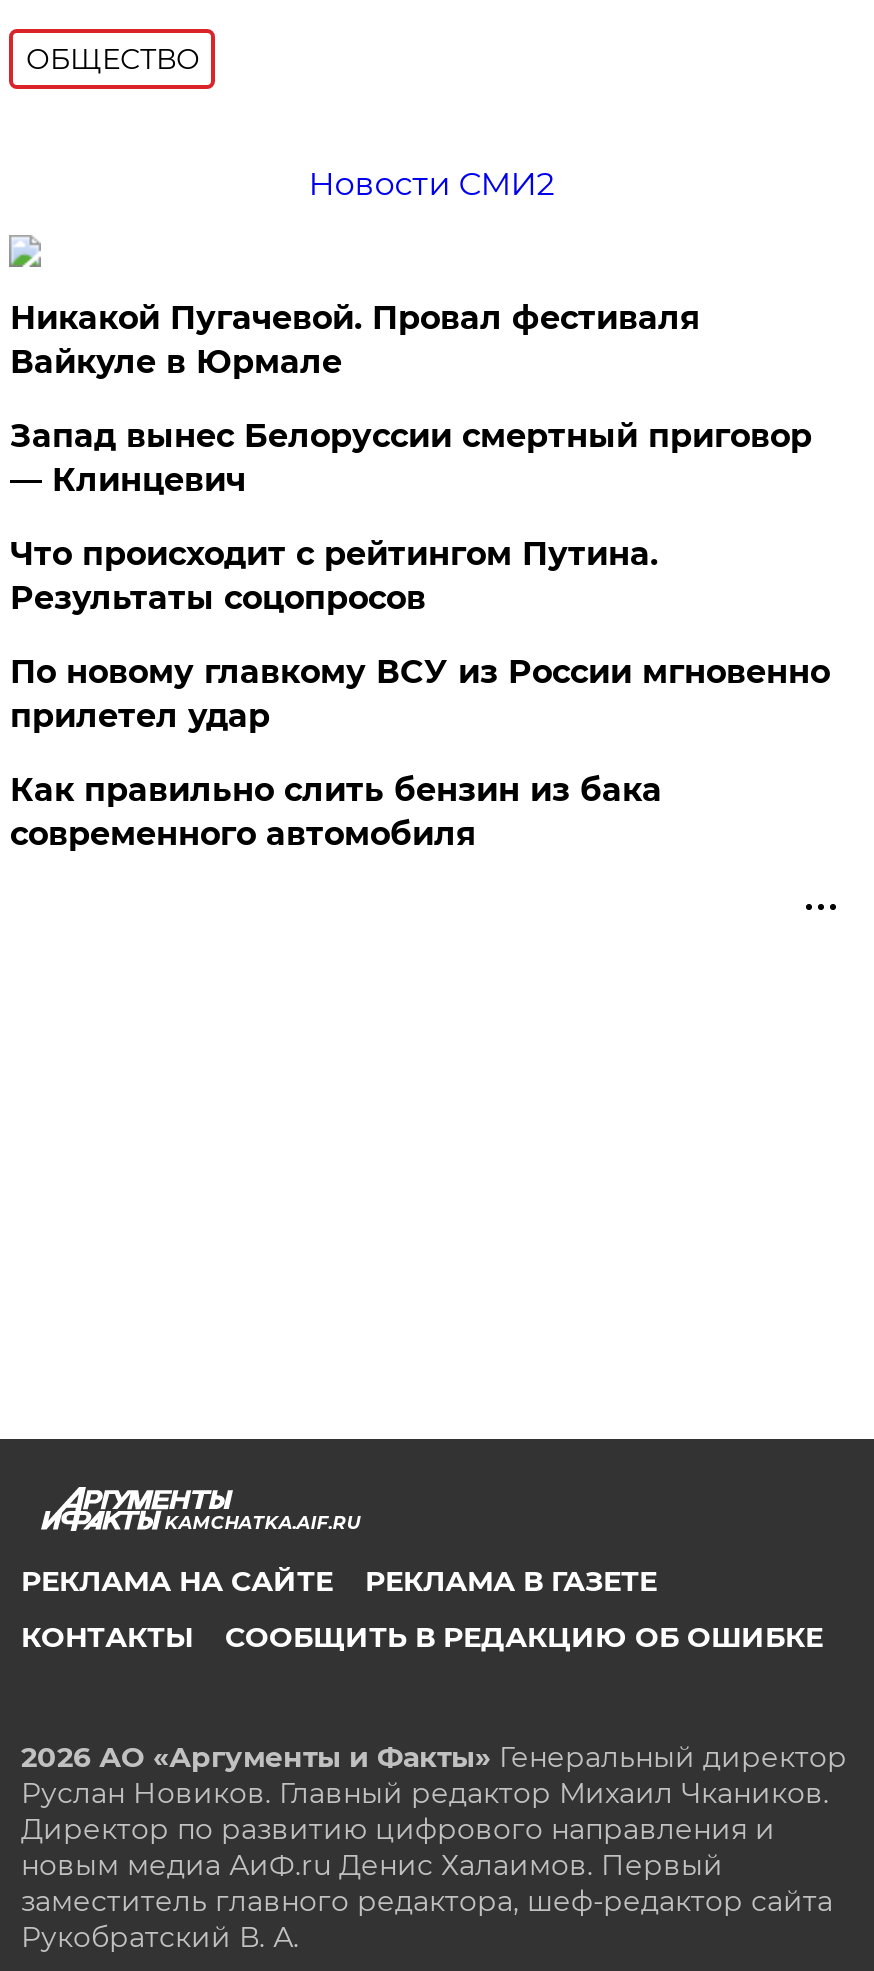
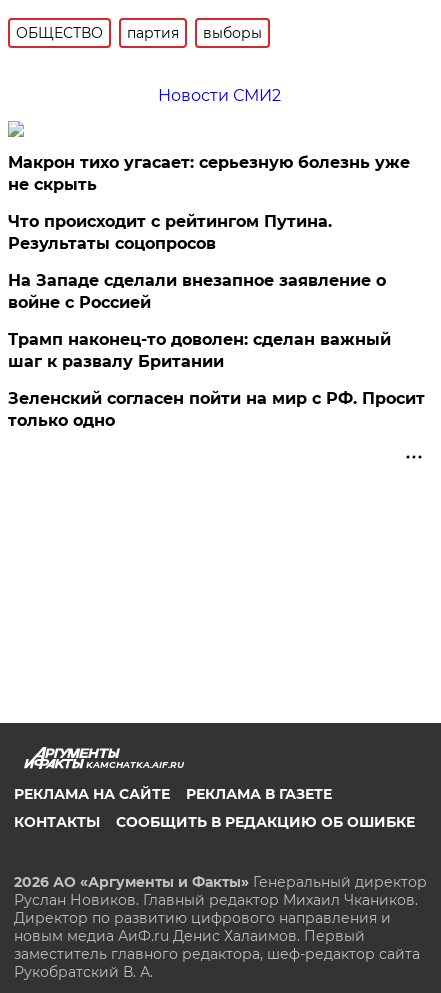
none -> [127,24,262,42] партия | выборы
[10,299,812,499] Никакой Пугачевой. Провал фестиваля | Вайкуле в Юрмале | Запад вынес Белоруссии смертный приговор | — Клинцевич -> [8,153,410,194] Макрон тихо угасает: серьезную болезнь уже | не скрыть
moved [10,535,658,617] -> [8,212,332,253]: Что происходит с рейтингом Путина. | Результаты соцопросов
[10,653,830,853] По новому главкому ВСУ из России мгновенно | прилетел удар | Как правильно слить бензин из бака | современного автомобиля -> [8,271,425,430] На Западе сделали внезапное заявление о | войне с Россией | Трамп наконец-то доволен: сделан важный | шаг к развалу Британии | Зеленский согласен пойти на мир с РФ. Просит | только одно

